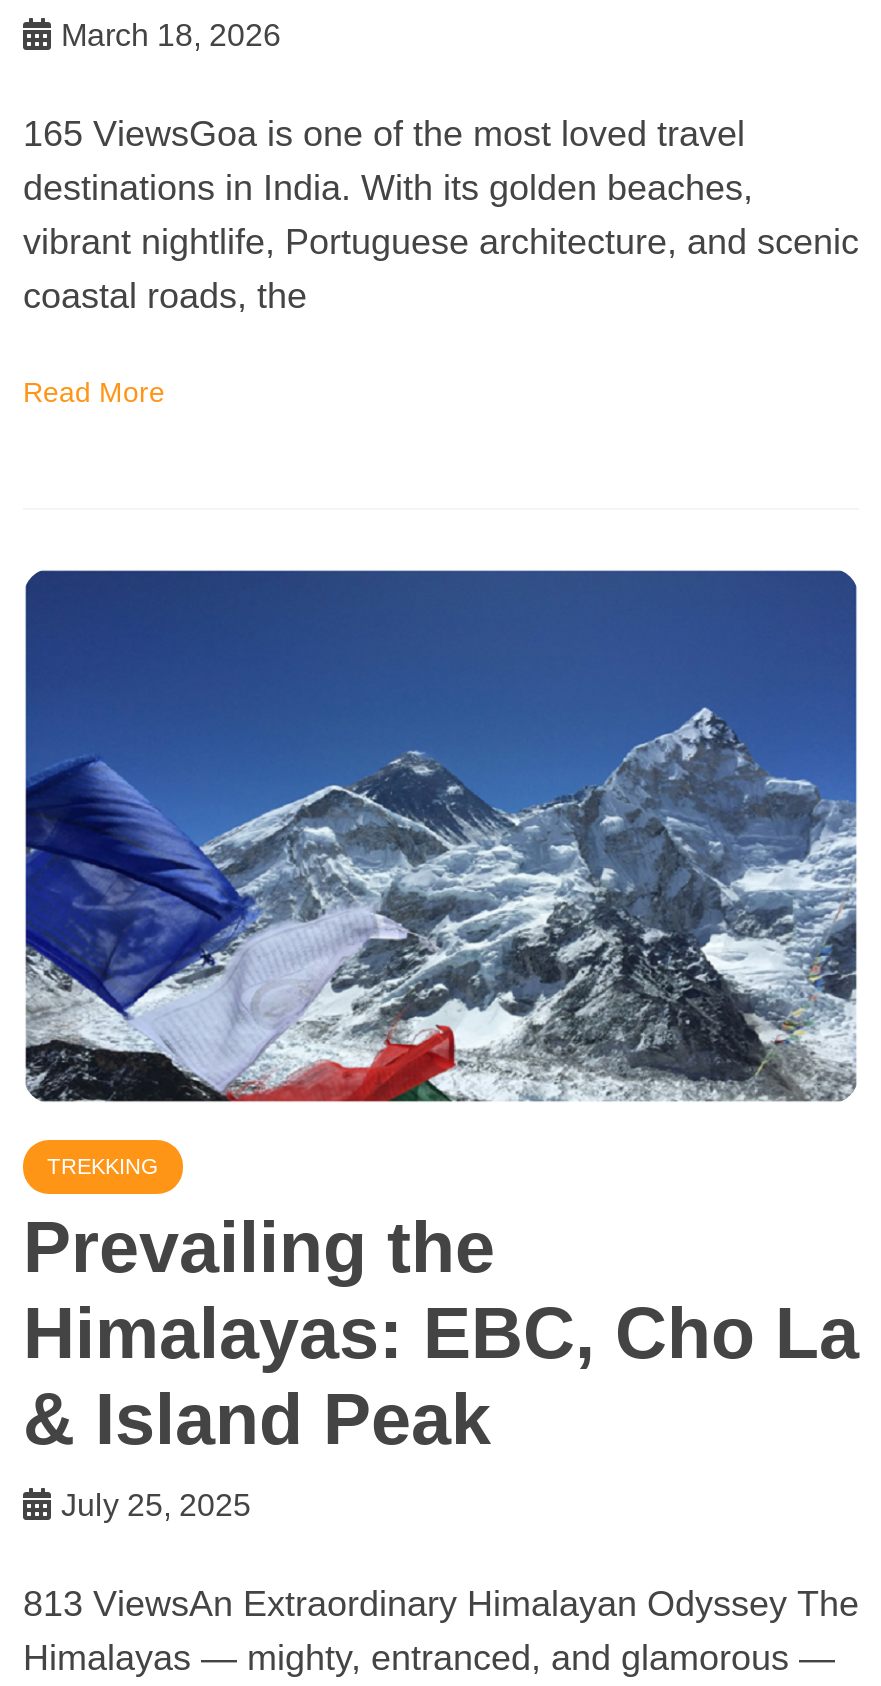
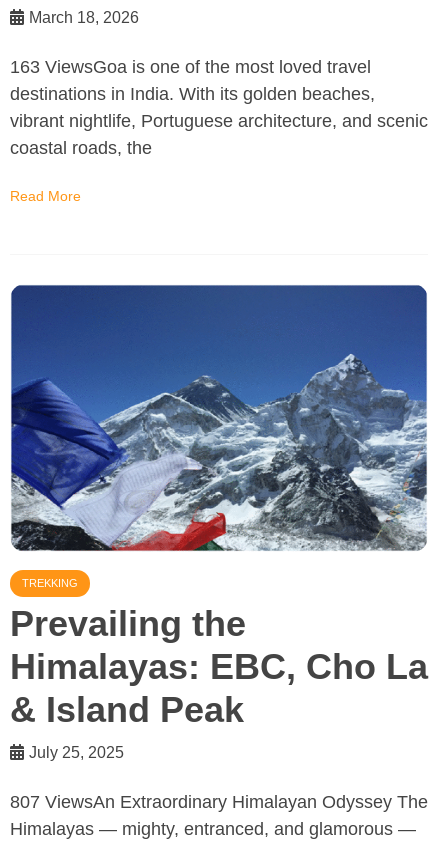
[23,113,745,153] 165 ViewsGoa is one of the most loved travel -> [10,57,371,77] 163 ViewsGoa is one of the most loved travel
[23,1584,859,1624] 813 ViewsAn Extraordinary Himalayan Odyssey The -> [10,792,428,812] 807 ViewsAn Extraordinary Himalayan Odyssey The

